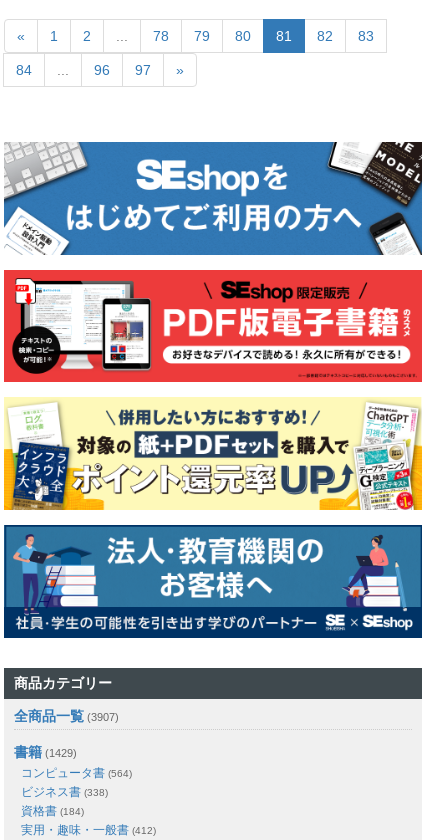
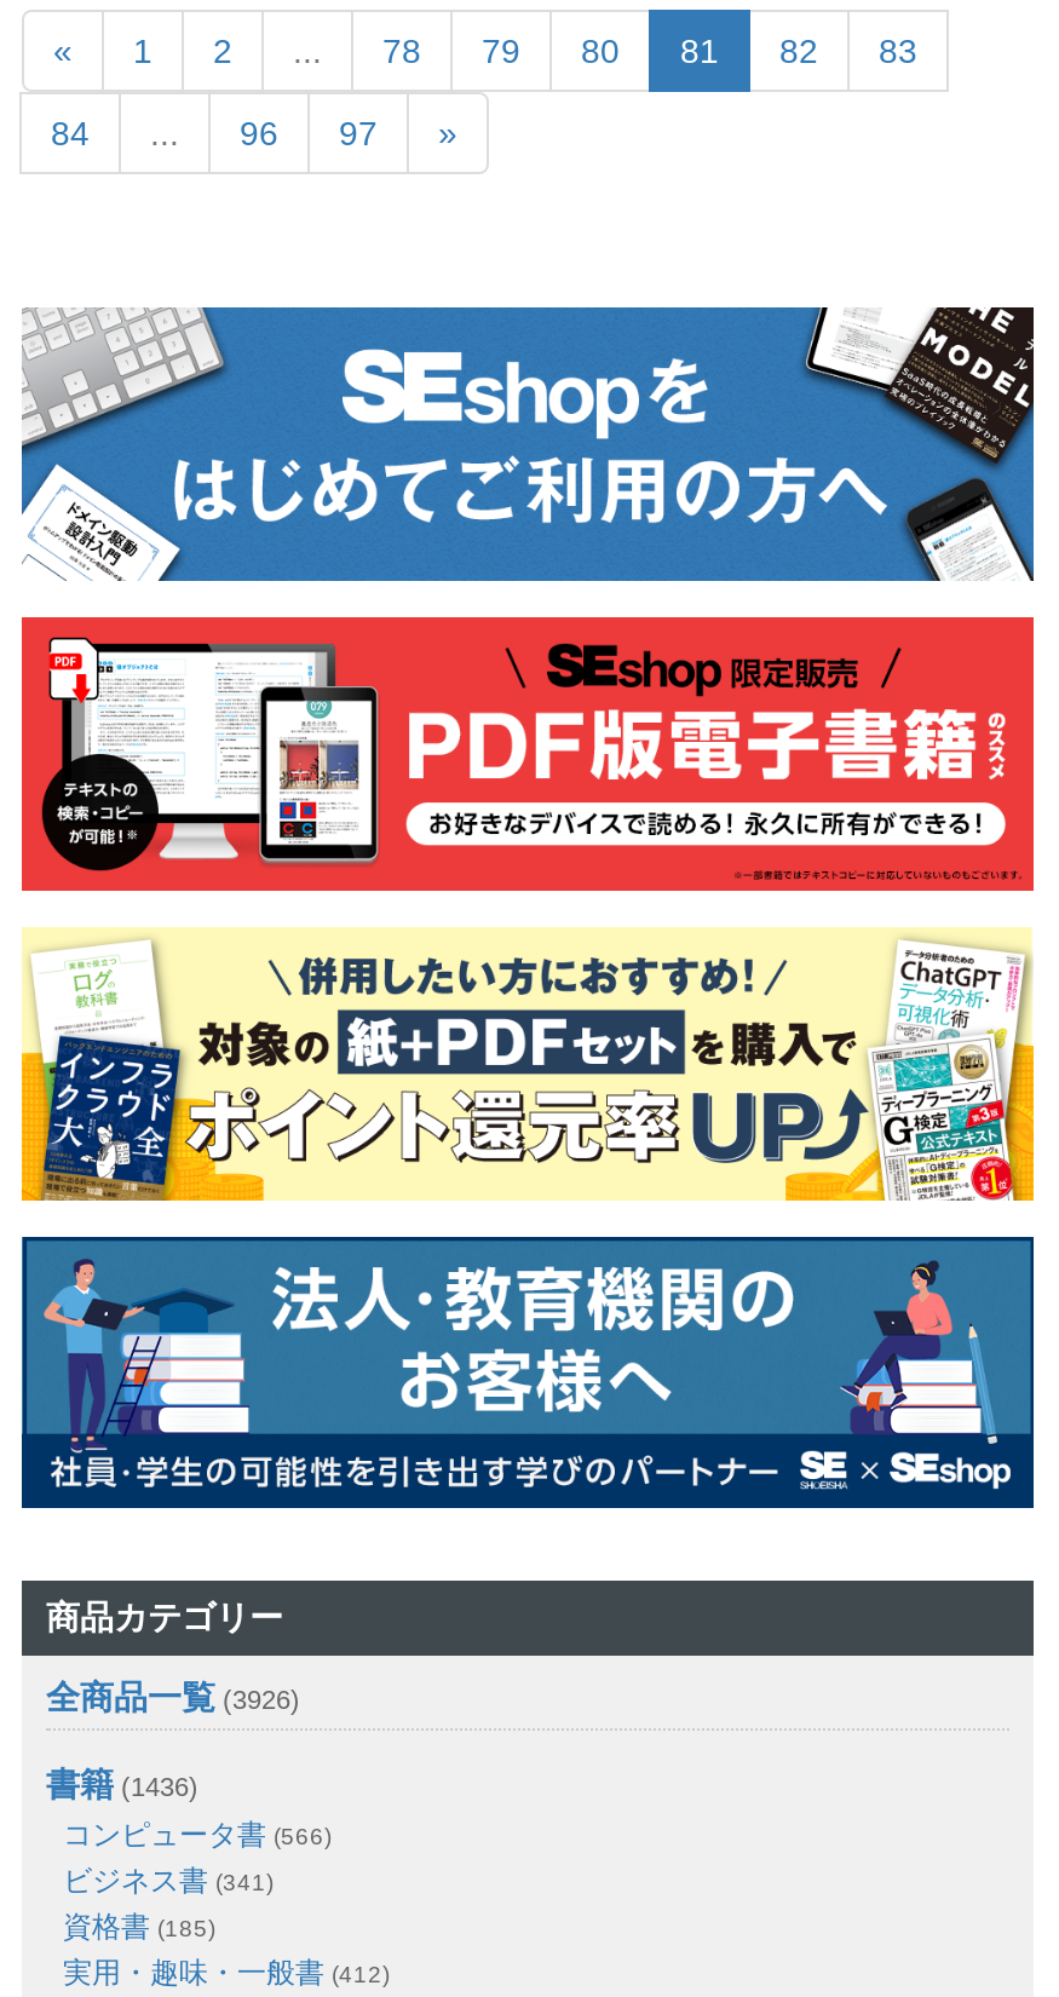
[14,708,119,724] 全商品一覧(3907) -> [46,1678,300,1717] 全商品一覧(3926)
[14,744,77,760] 書籍(1429) -> [46,1765,198,1804] 書籍(1436)
[21,766,132,780] コンピュータ書(564) -> [63,1818,332,1852] コンピュータ書(566)
[21,785,108,799] ビジネス書(338) -> [63,1864,274,1898] ビジネス書(341)
[21,804,84,818] 資格書(184) -> [63,1910,215,1944] 資格書(185)

